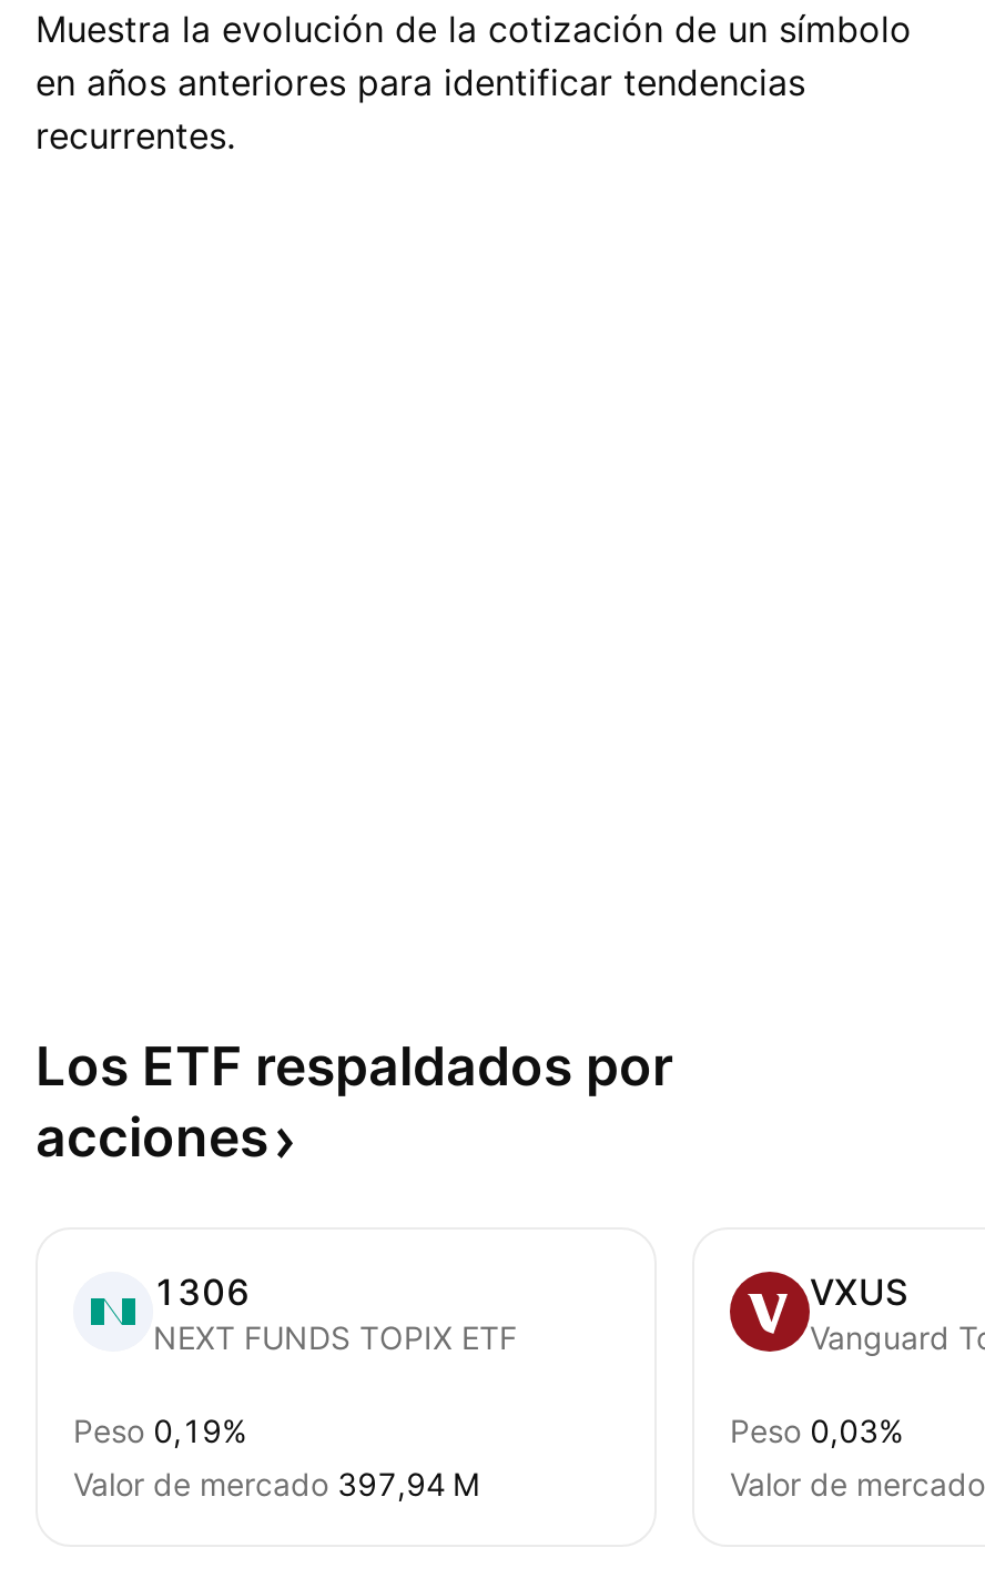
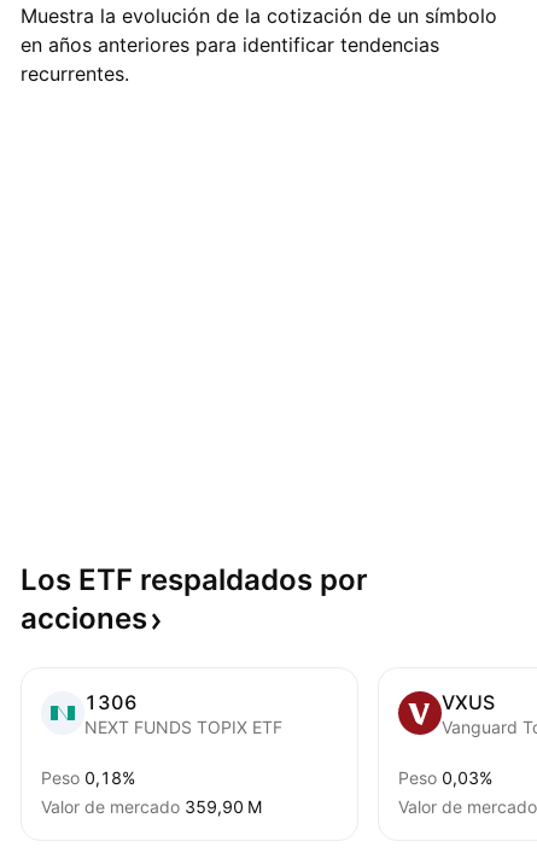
[73,1412,246,1449] Peso 0,19% -> [41,767,135,788] Peso 0,18%
[73,1465,479,1503] Valor de mercado 397,94 M -> [41,796,262,817] Valor de mercado 359,90 M

